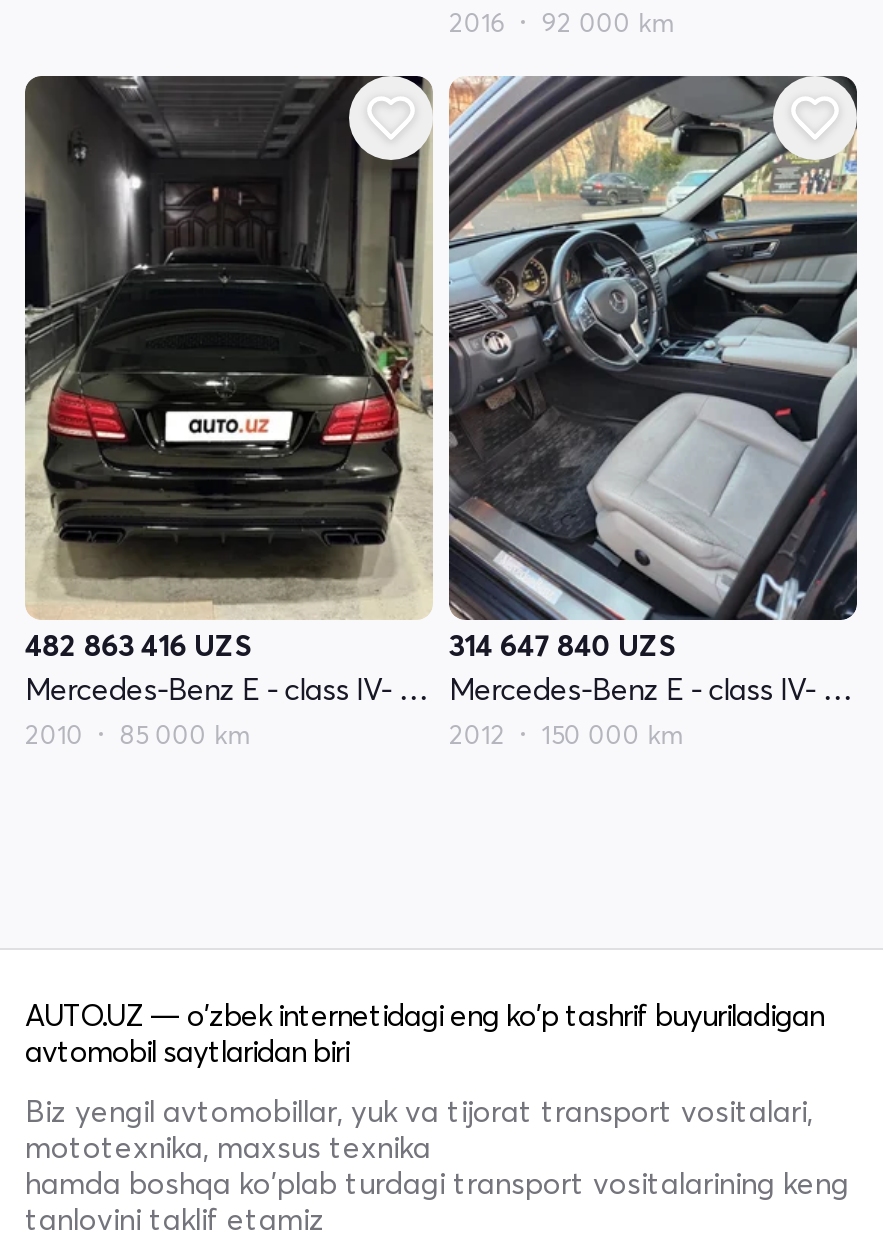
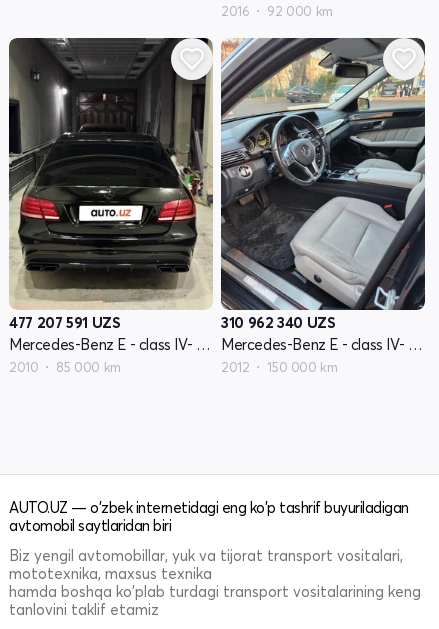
[25,626,252,664] 482 863 416 UZS -> [9,313,120,332] 477 207 591 UZS
[449,626,676,664] 314 647 840 UZS -> [221,313,335,332] 310 962 340 UZS

